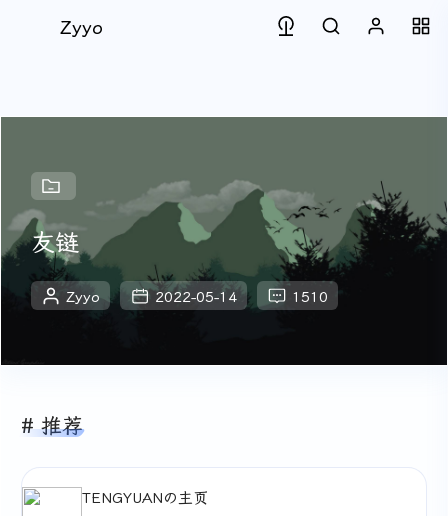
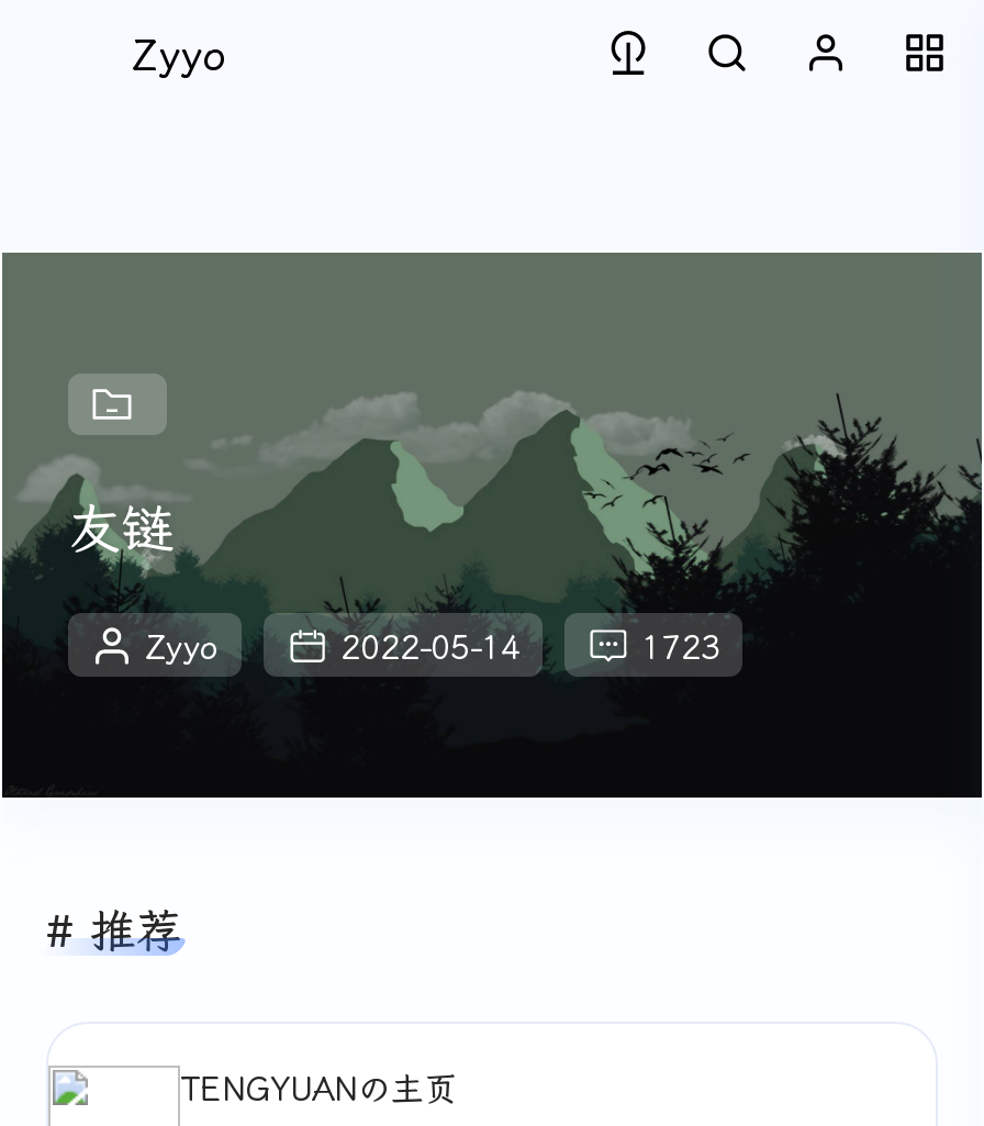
[292,285,328,306] 1510 -> [641,622,720,668] 1723

